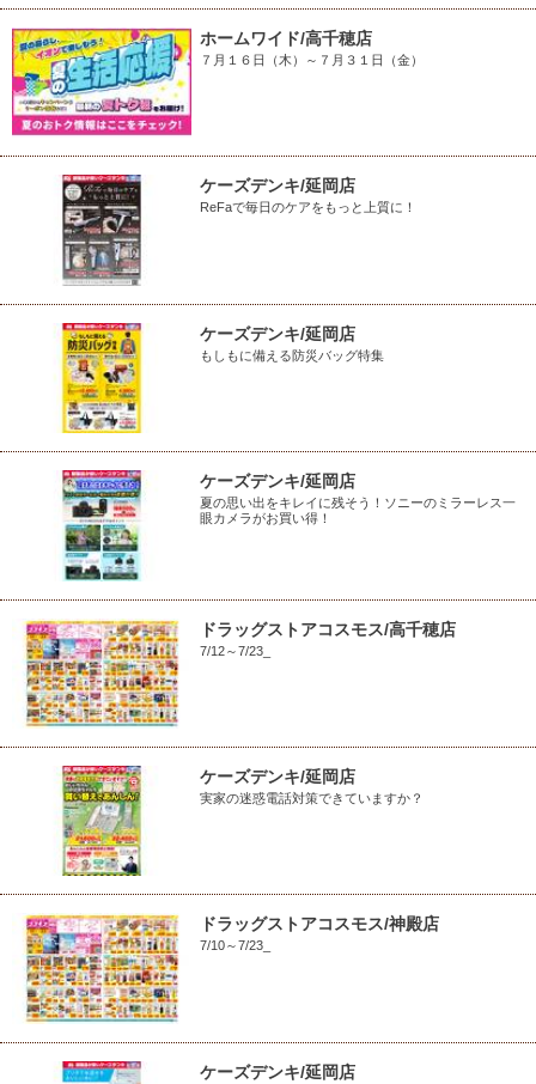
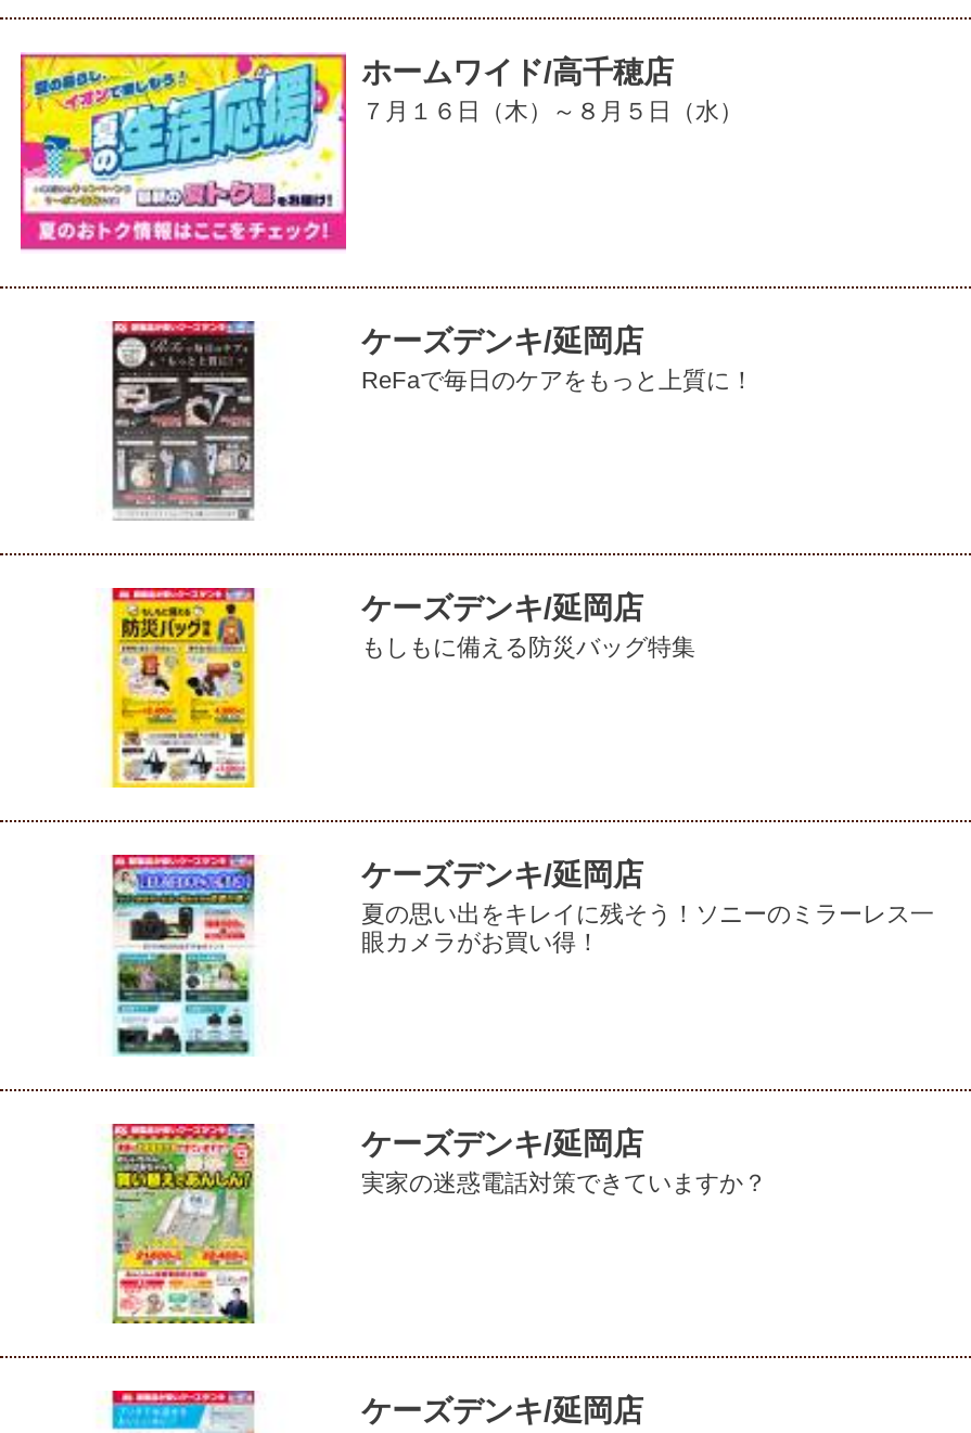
[200,53,424,67] ７月１６日（木）～７月３１日（金） -> [361,98,743,124] ７月１６日（木）～８月５日（水）
[23,619,456,729] [image] | ドラッグストアコスモス/高千穂店 | 7/12～7/23_ -> none
[23,913,439,1024] [image] | ドラッグストアコスモス/神殿店 | 7/10～7/23_ -> none

